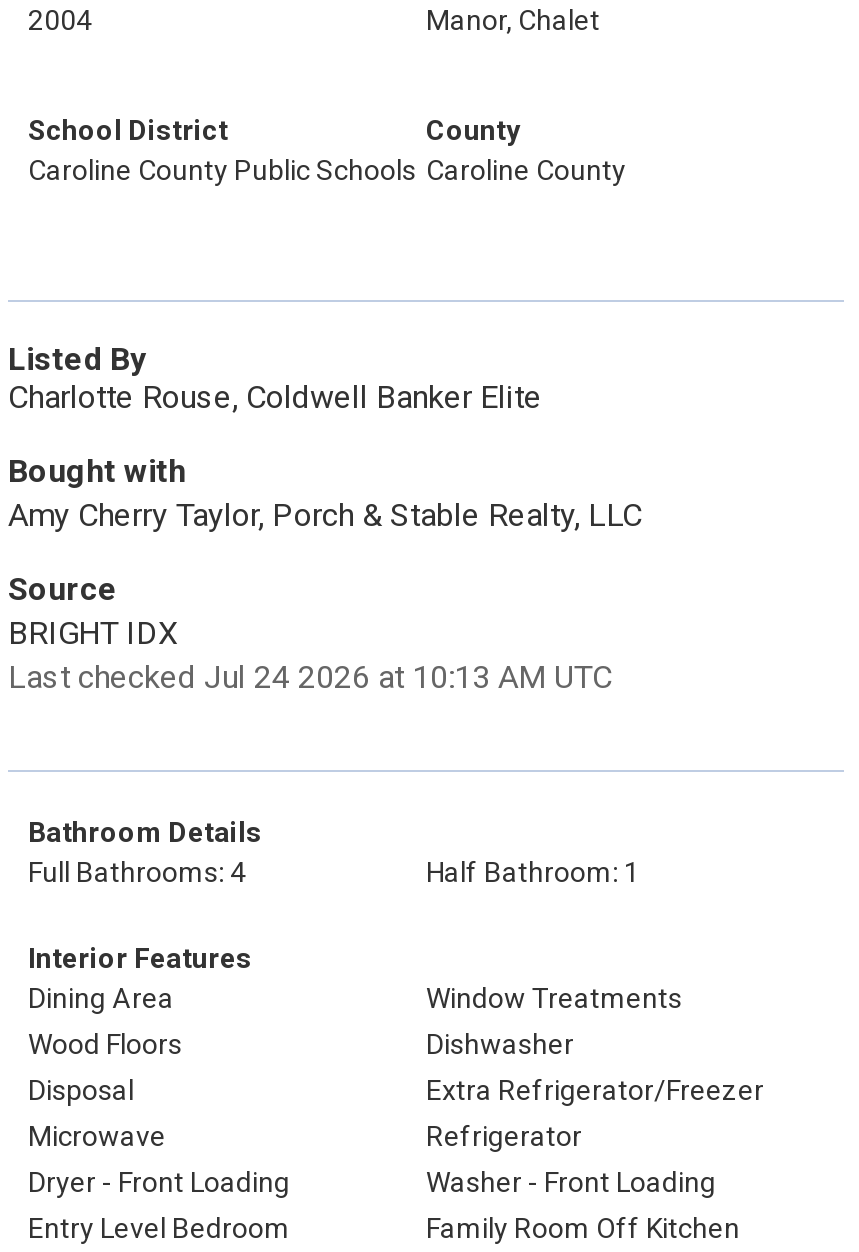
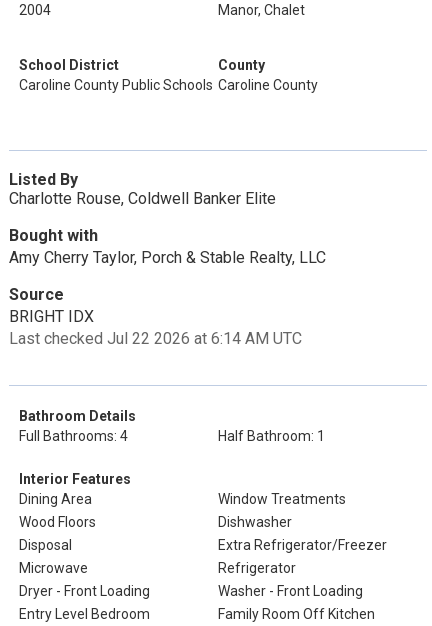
[8,658,612,696] Last checked Jul 24 2026 at 10:13 AM UTC -> [9,329,302,348] Last checked Jul 22 2026 at 6:14 AM UTC

